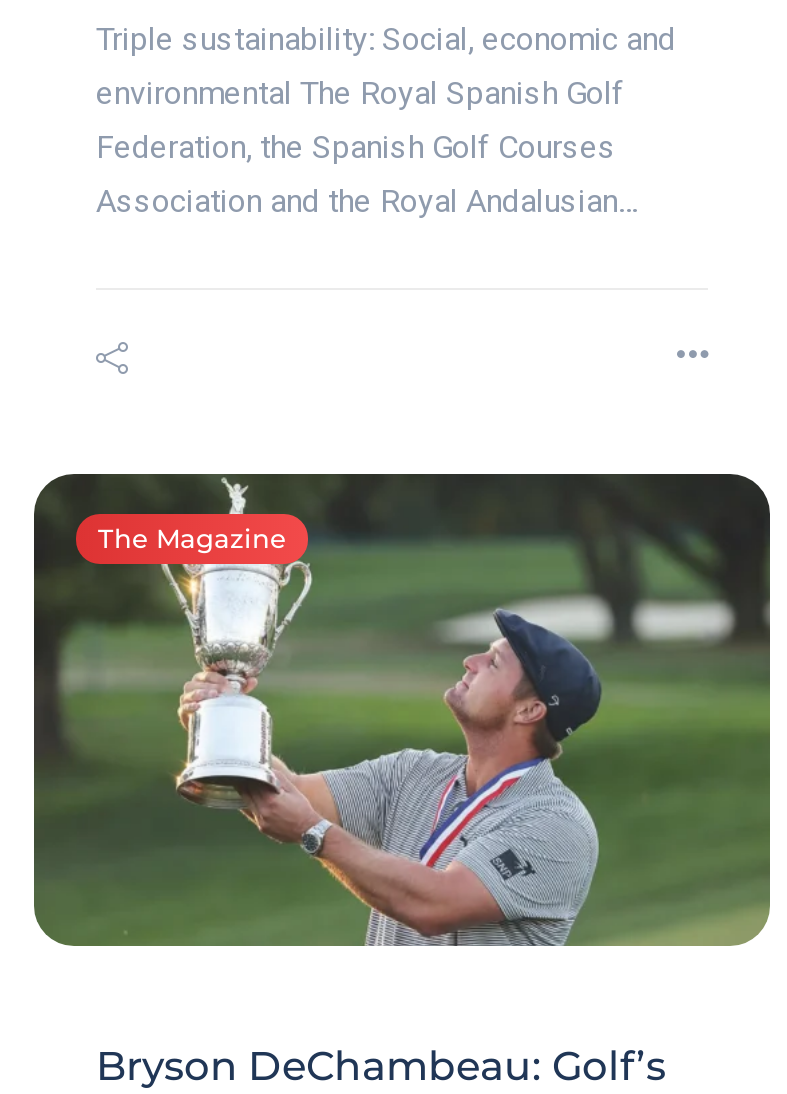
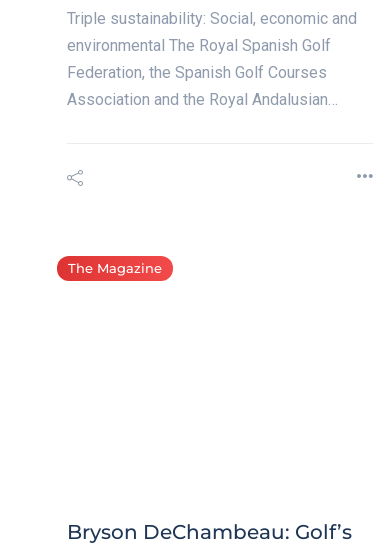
[32,472,772,948] [image] -> none

